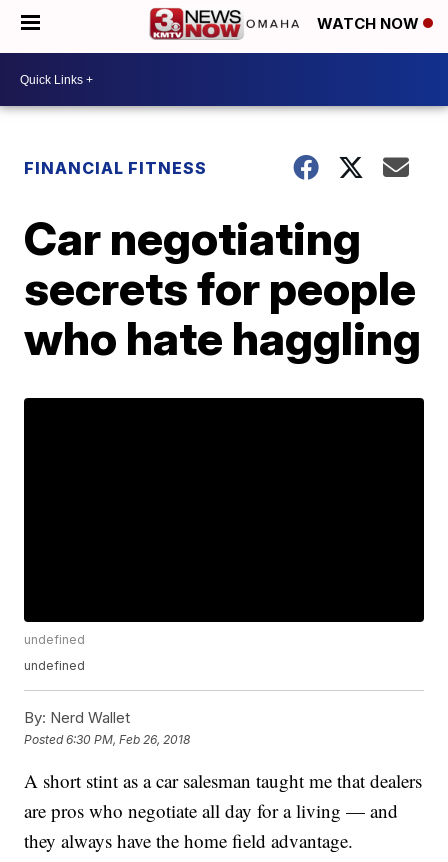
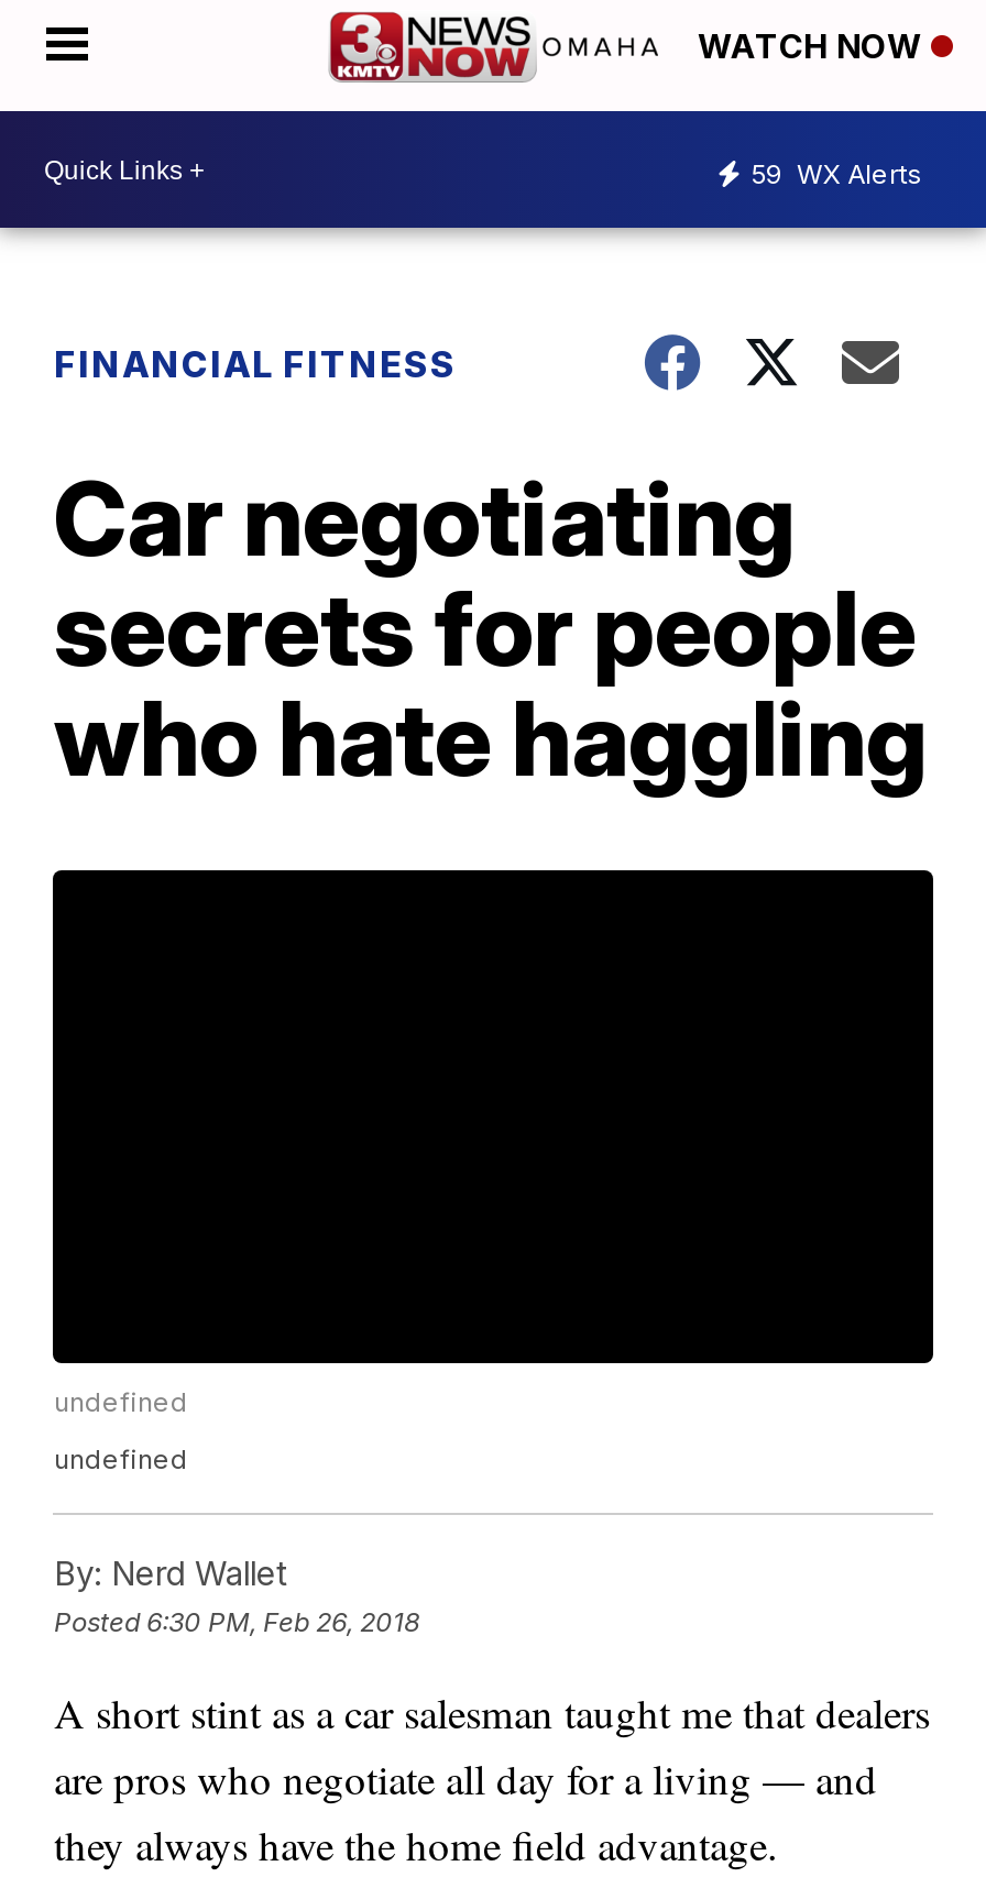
none -> [751,156,922,189] 59 WX Alerts

